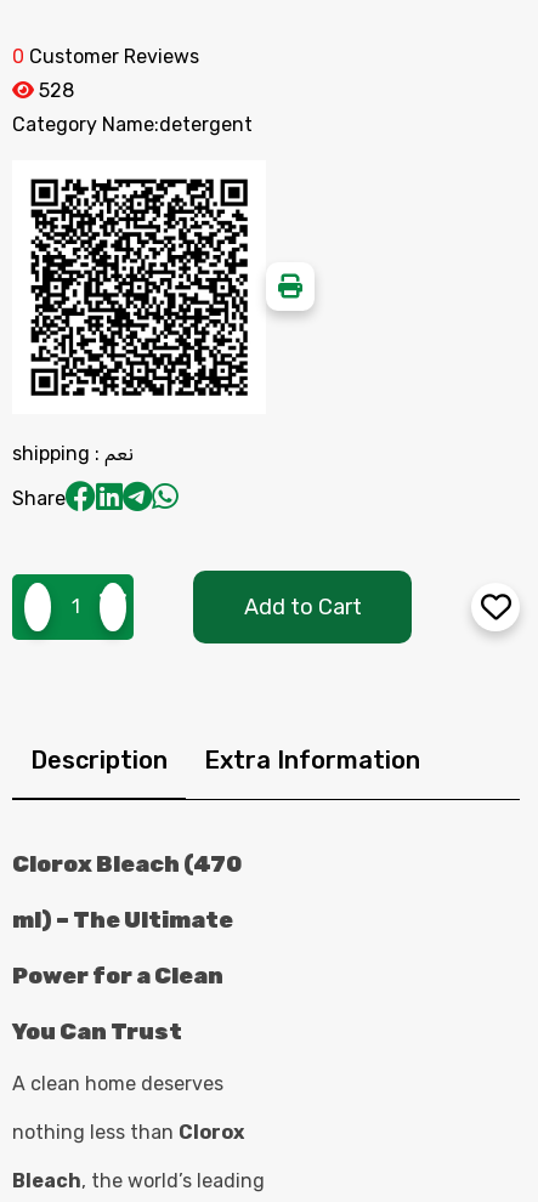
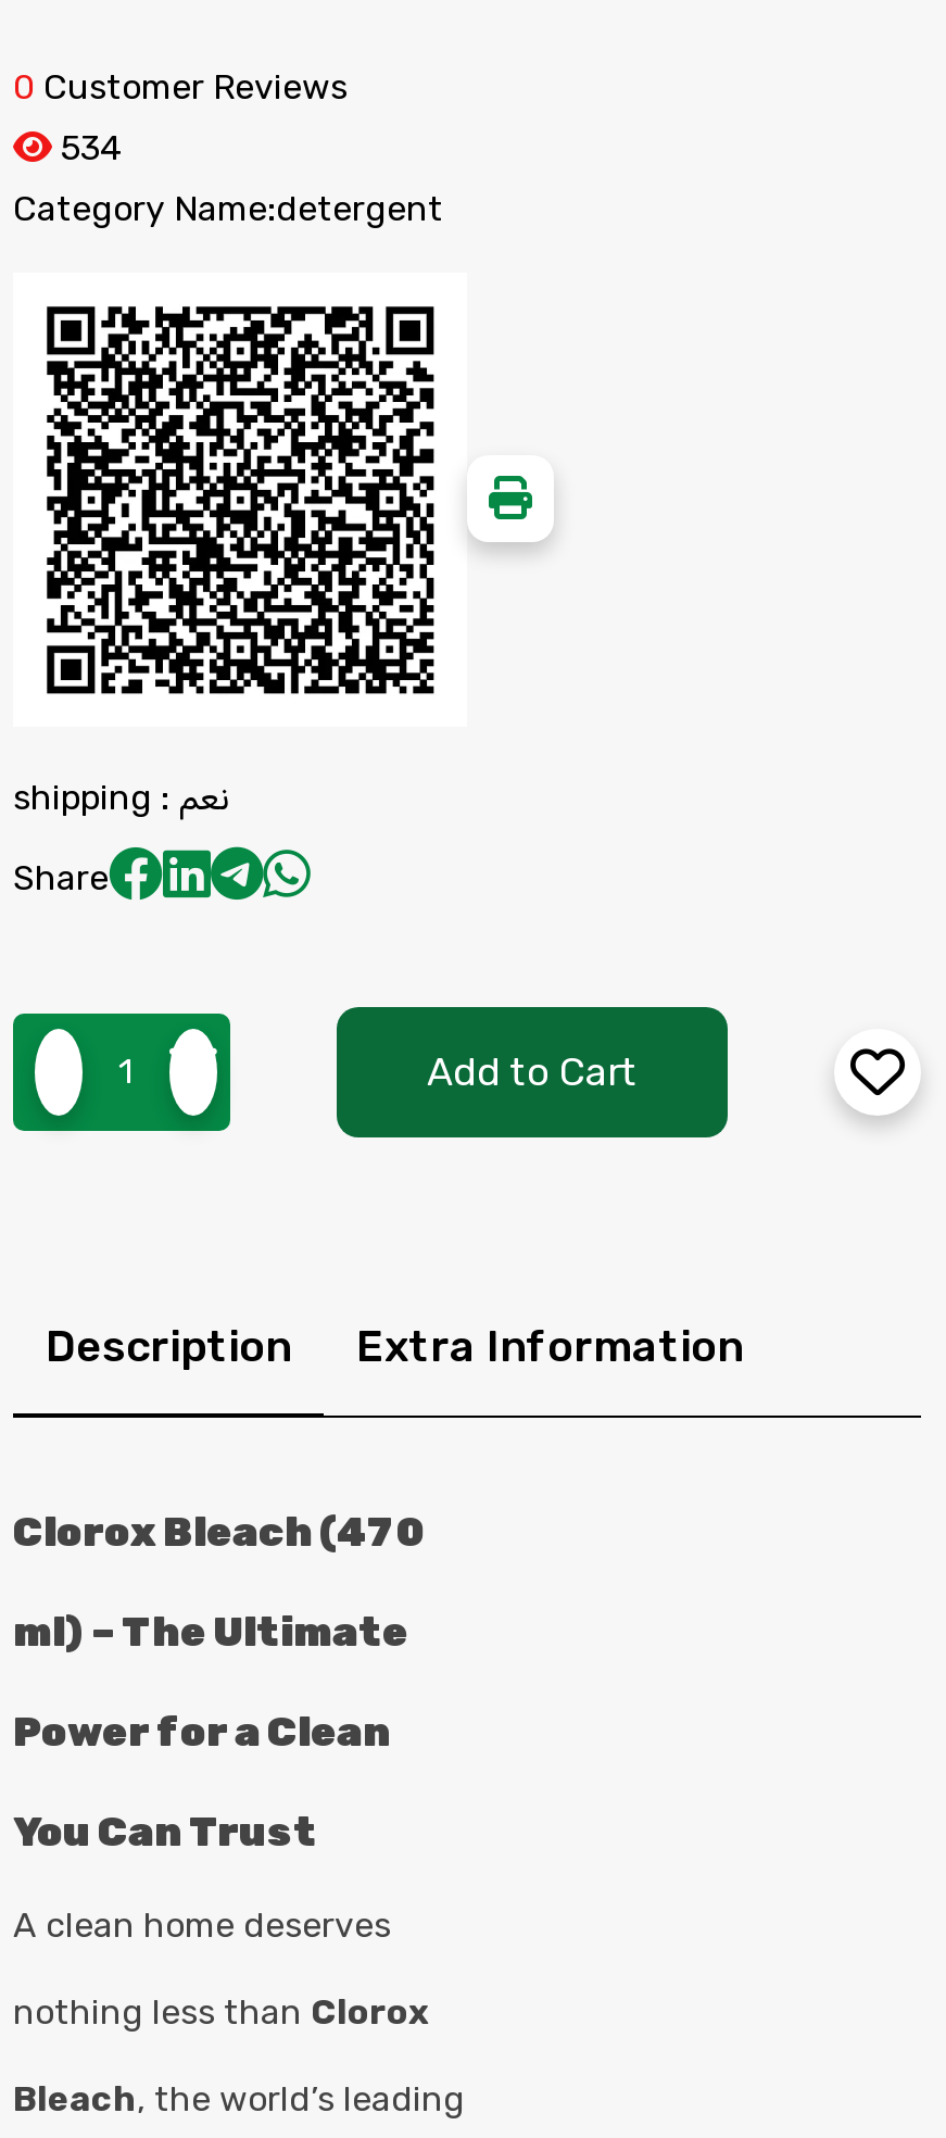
[34,79,74,102] 528 -> [52,126,122,168] 534

